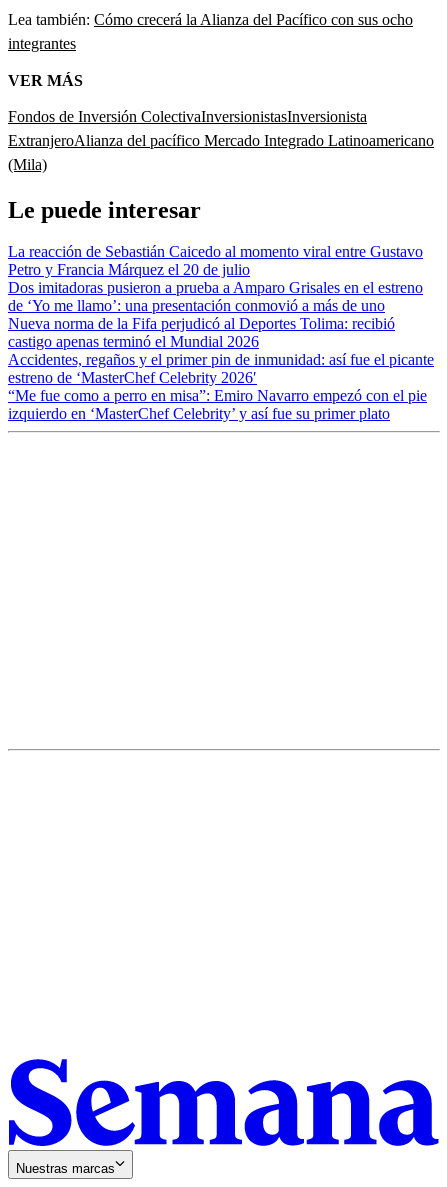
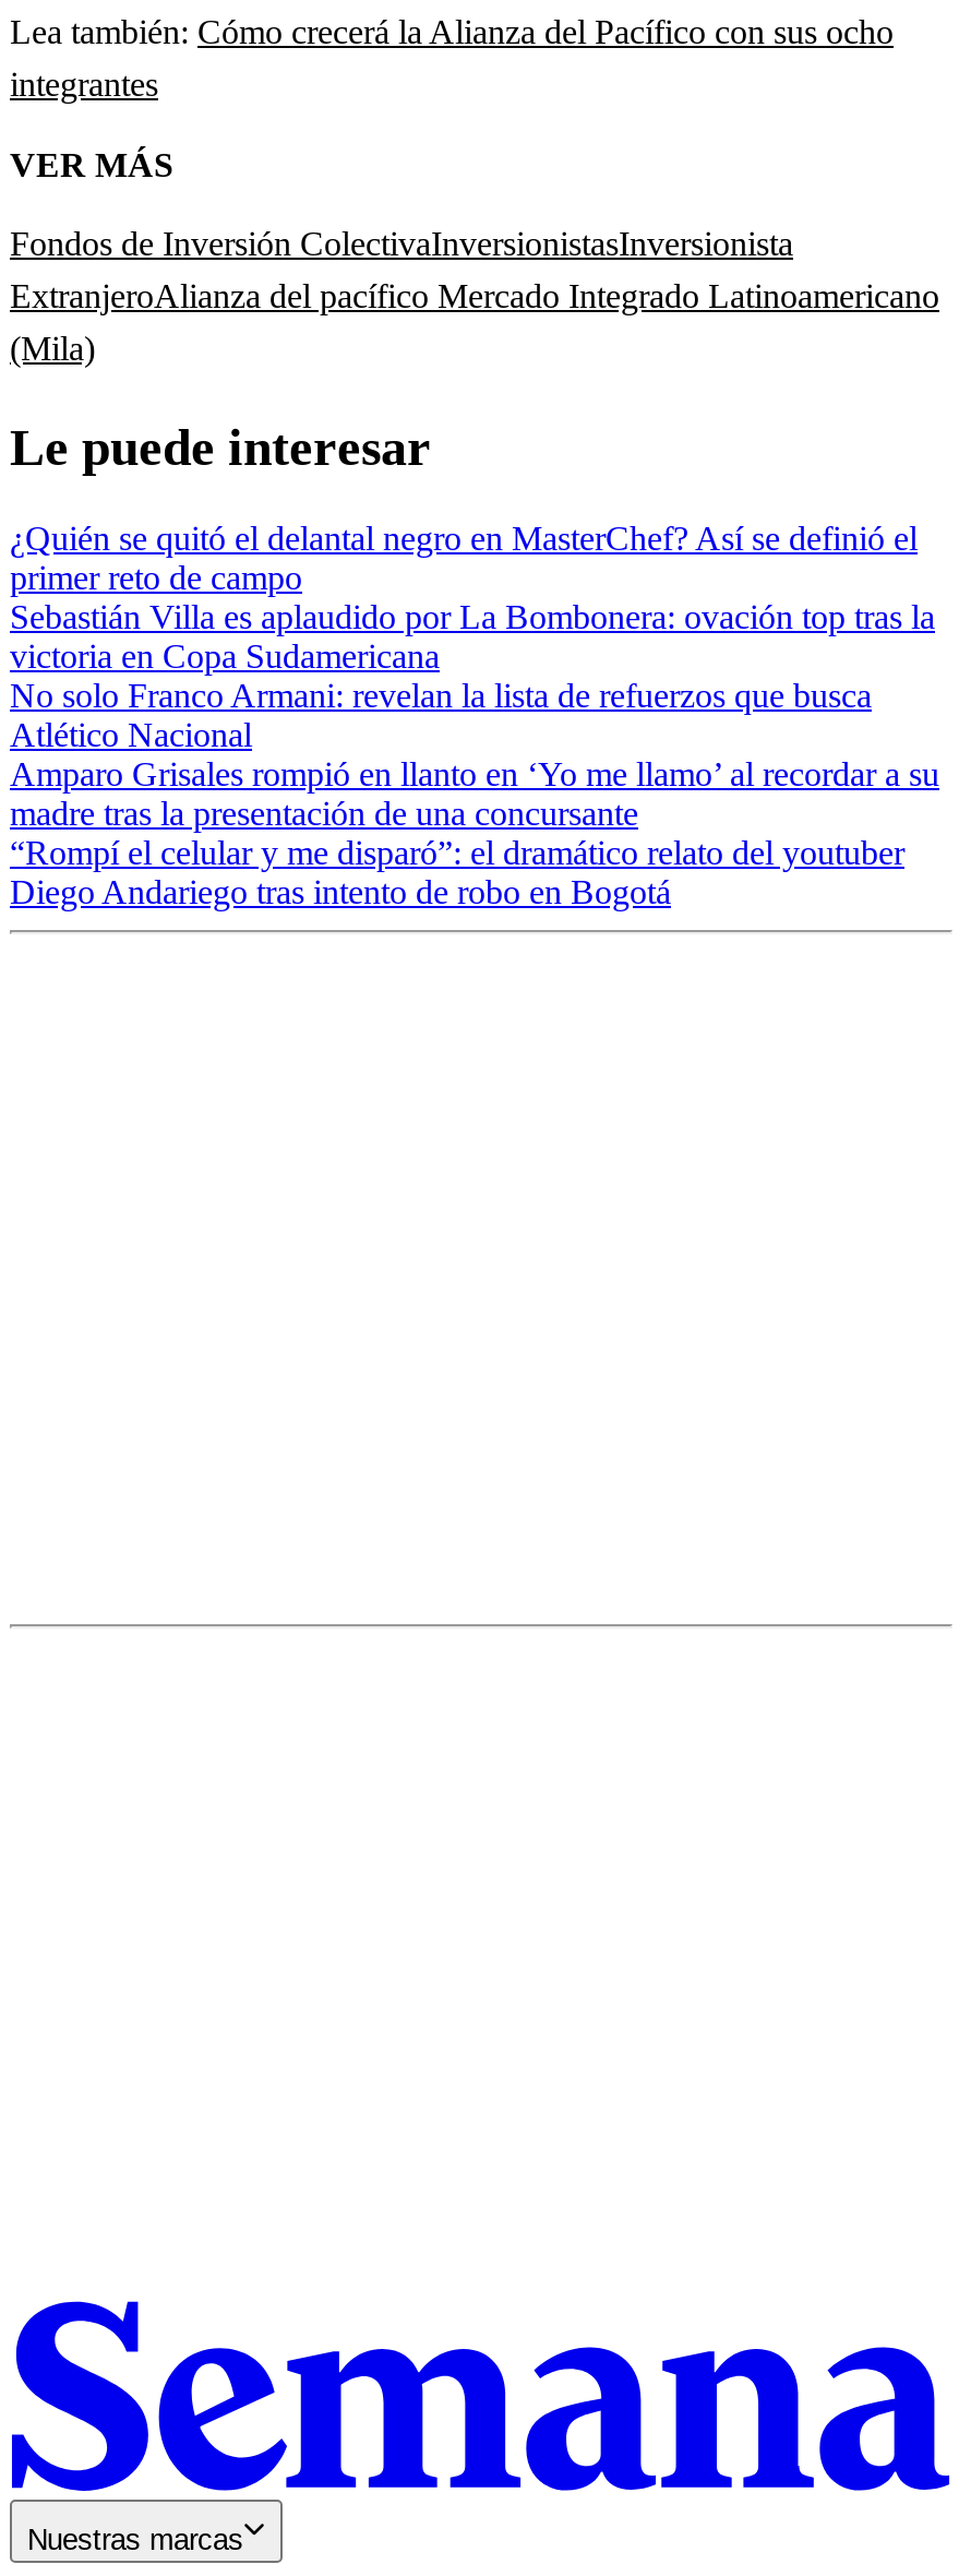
[8,243,434,422] La reacción de Sebastián Caicedo al momento viral entre Gustavo | Petro y Francia Márquez el 20 de julio | Dos imitadoras pusieron a prueba a Amparo Grisales en el estreno | de ‘Yo me llamo’: una presentación conmovió a más de uno | Nueva norma de la Fifa perjudicó al Deportes Tolima: recibió | castigo apenas terminó el Mundial 2026 | Accidentes, regaños y el primer pin de inmunidad: así fue el picante | estreno de ‘MasterChef Celebrity 2026′ | “Me fue como a perro en misa”: Emiro Navarro empezó con el pie | izquierdo en ‘MasterChef Celebrity’ y así fue su primer plato -> [10,520,939,911] ¿Quién se quitó el delantal negro en MasterChef? Así se definió el | primer reto de campo | Sebastián Villa es aplaudido por La Bombonera: ovación top tras la | victoria en Copa Sudamericana | No solo Franco Armani: revelan la lista de refuerzos que busca | Atlético Nacional | Amparo Grisales rompió en llanto en ‘Yo me llamo’ al recordar a su | madre tras la presentación de una concursante | “Rompí el celular y me disparó”: el dramático relato del youtuber | Diego Andariego tras intento de robo en Bogotá

